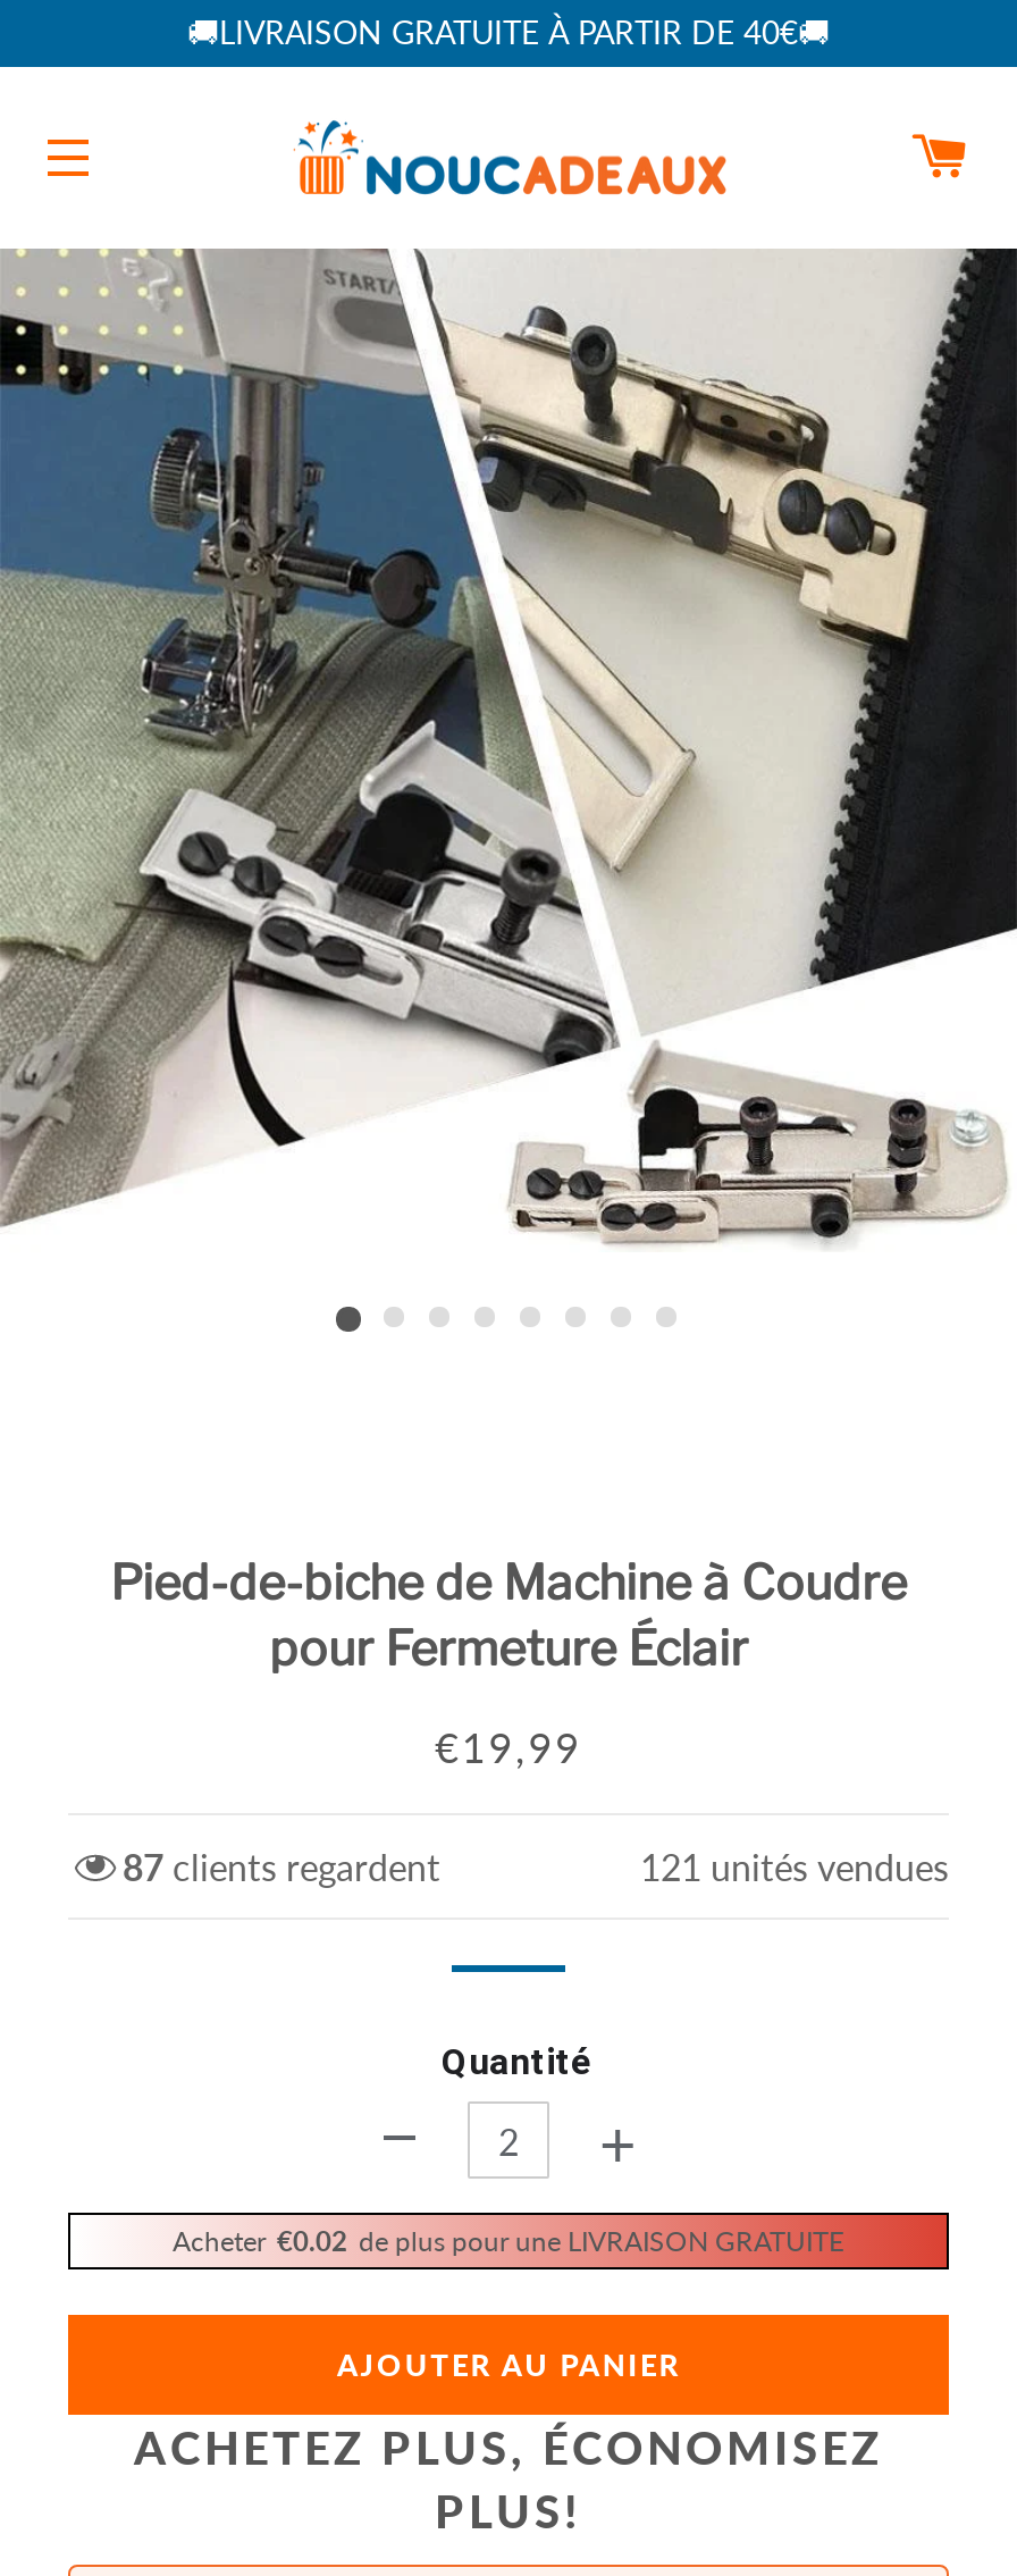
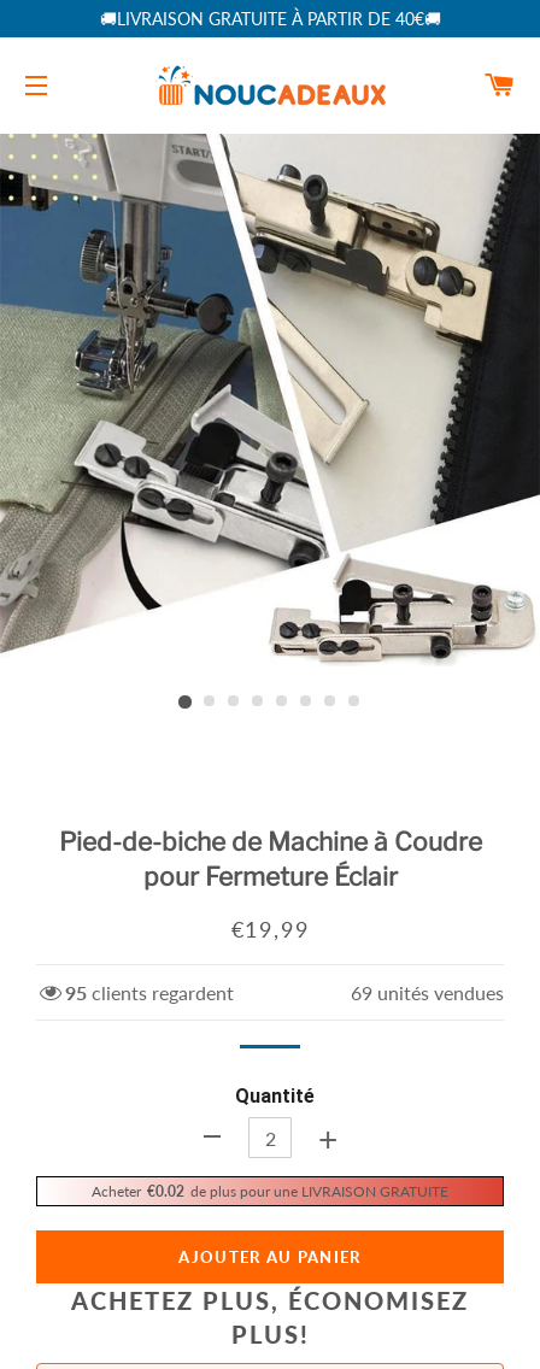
[123,1845,440,1888] 87 clients regardent -> [65,981,234,1004] 95 clients regardent
[640,1845,949,1888] 121 unités vendues -> [351,981,504,1004] 69 unités vendues

